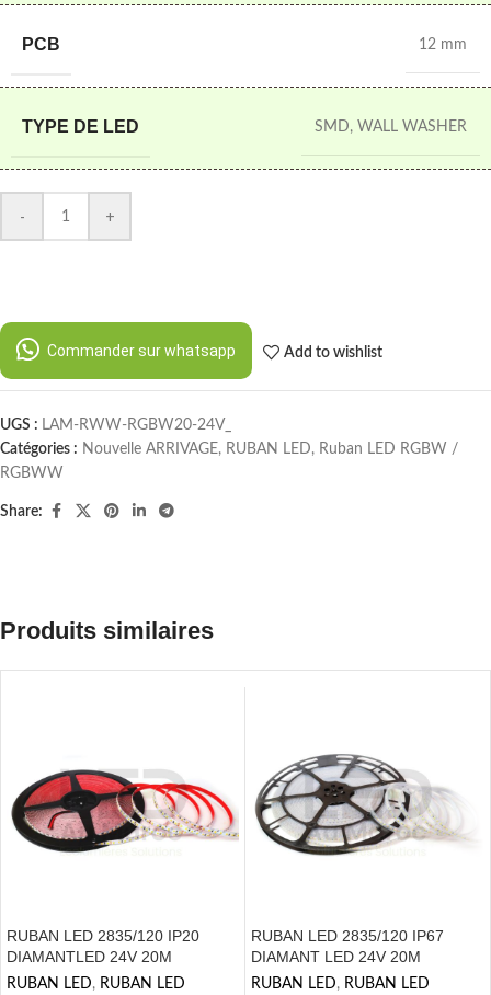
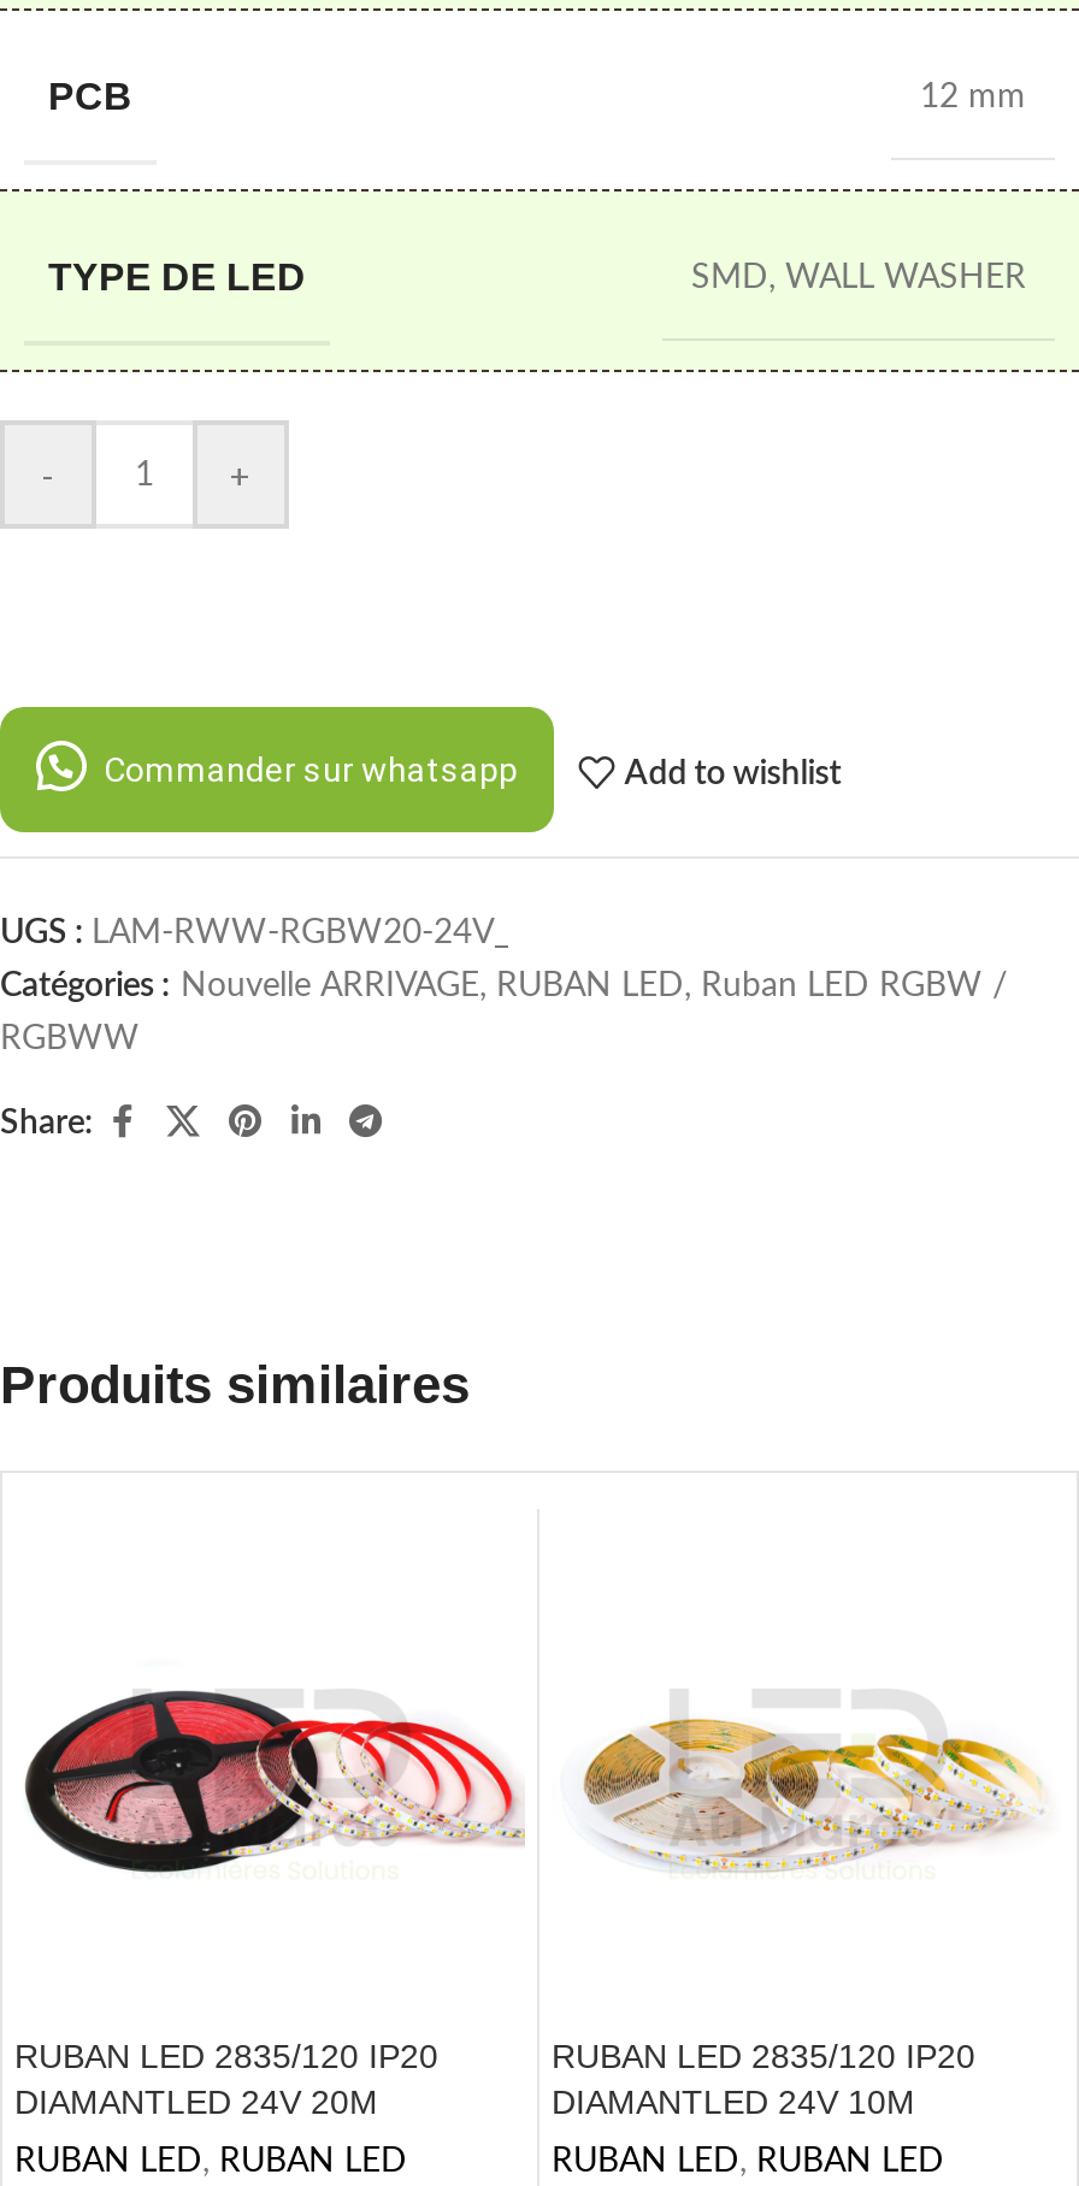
[254,753,473,857] [image] -> [561,1656,1043,1880] [image]
[251,927,444,966] RUBAN LED 2835/120 IP67 | DIAMANT LED 24V 20M -> [552,2037,975,2122] RUBAN LED 2835/120 IP20 | DIAMANTLED 24V 10M

